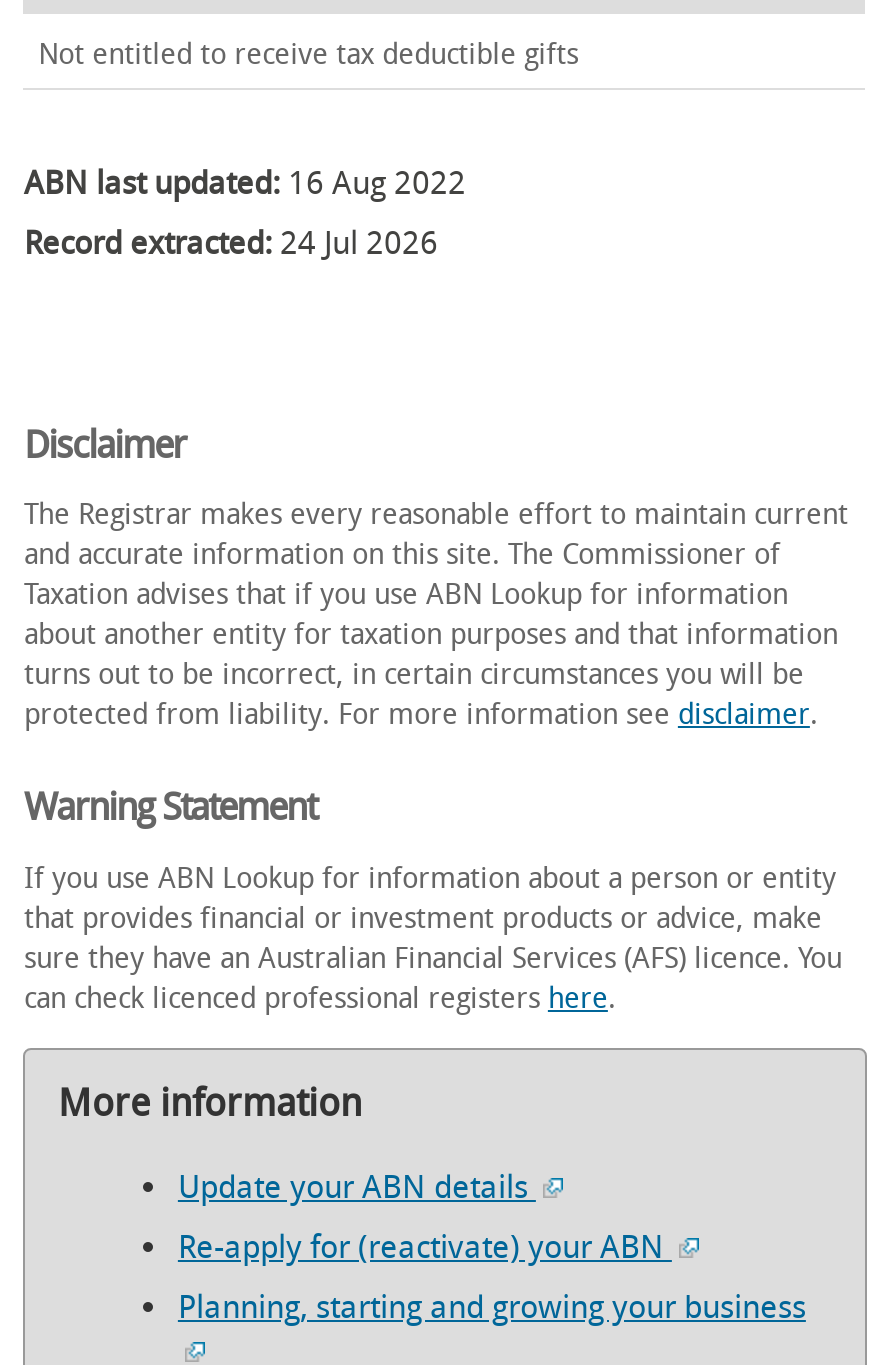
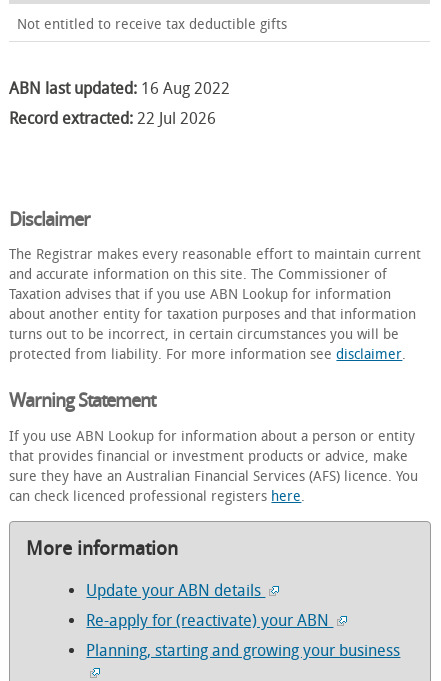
[24,225,438,263] Record extracted: 24 Jul 2026 -> [9,109,216,128] Record extracted: 22 Jul 2026

